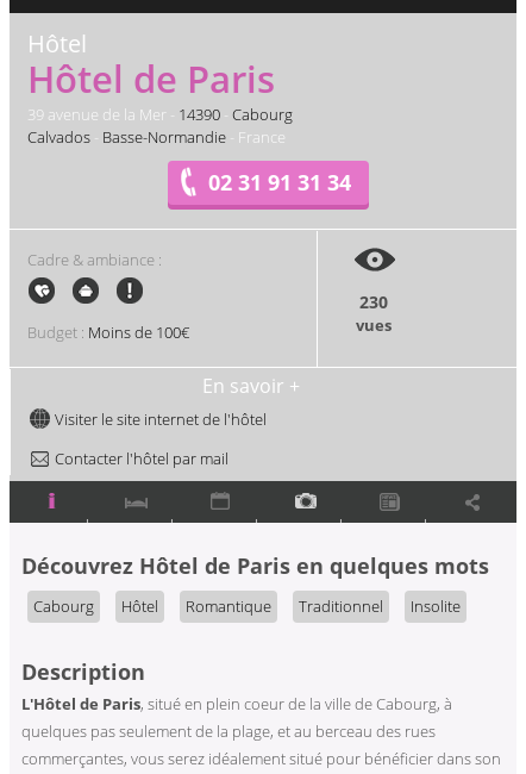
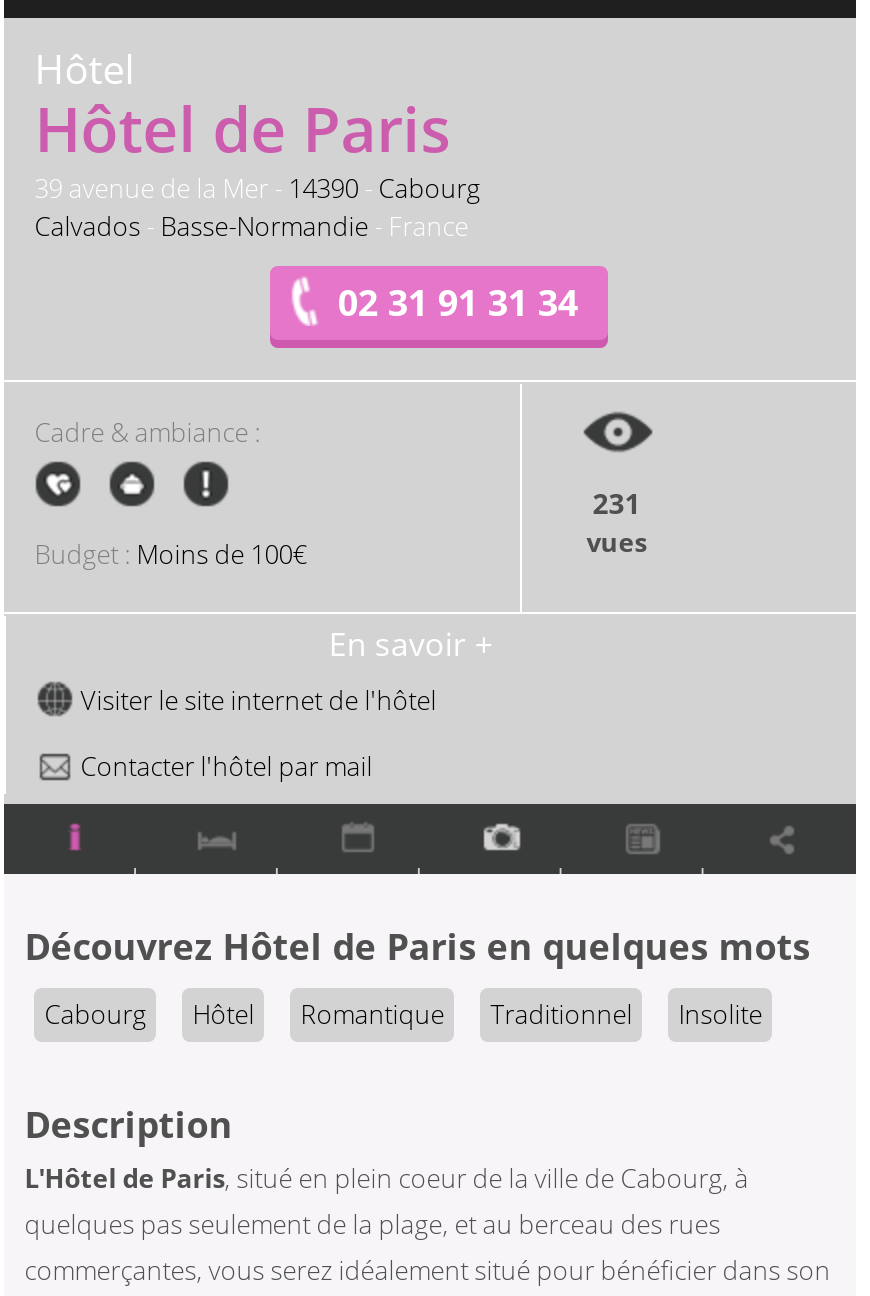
[360,291,388,314] 230 -> [592,485,640,523] 231

